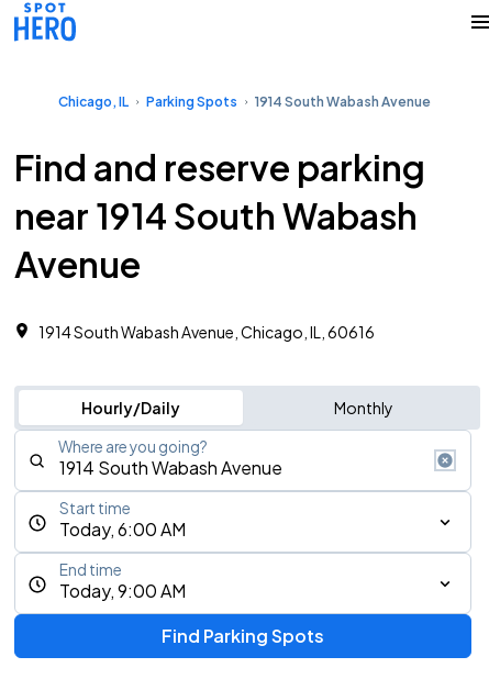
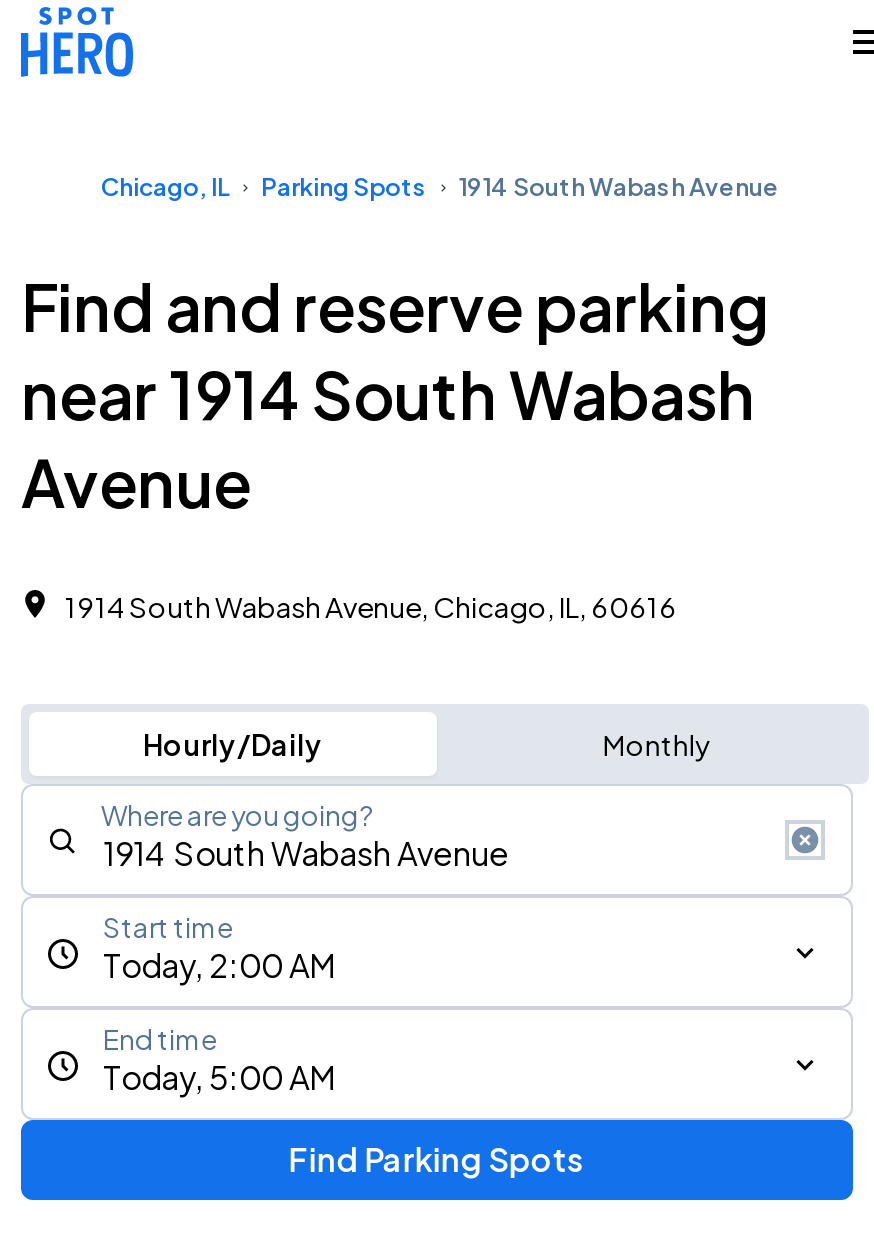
[59,517,186,541] Today, 6:00 AM -> [103,944,335,986] Today, 2:00 AM
[59,579,186,602] Today, 9:00 AM -> [103,1056,335,1098] Today, 5:00 AM

